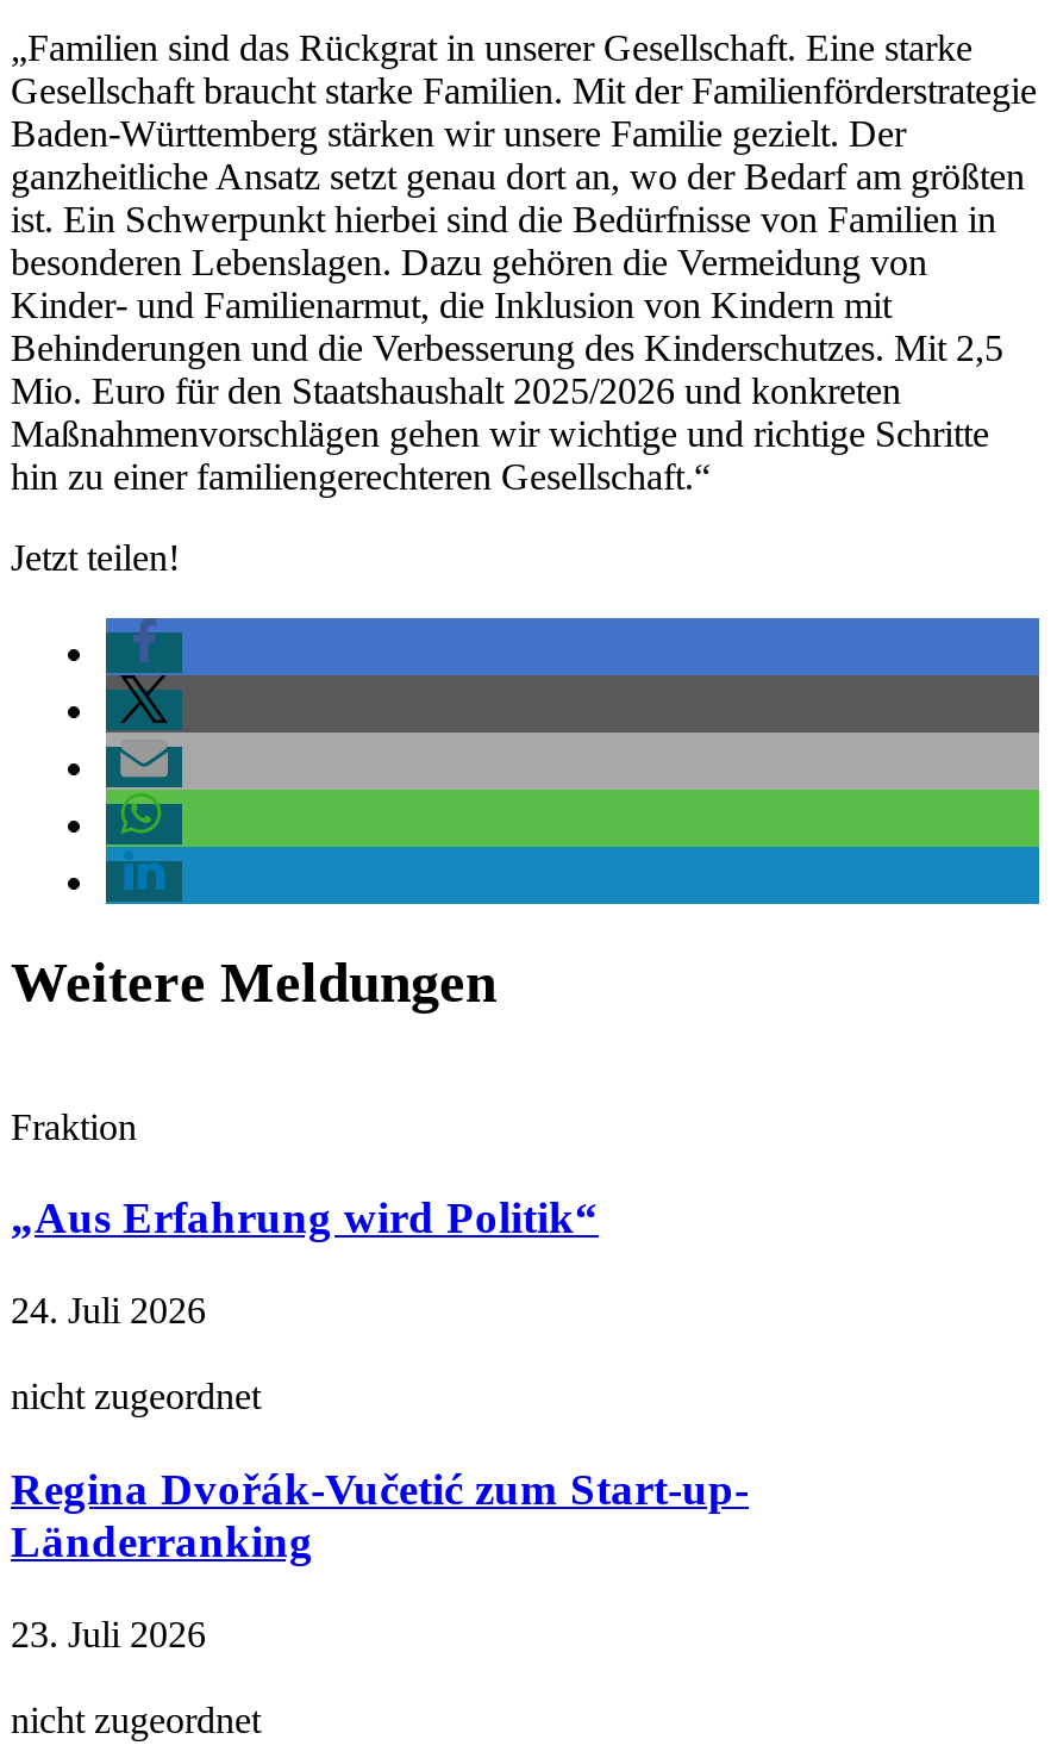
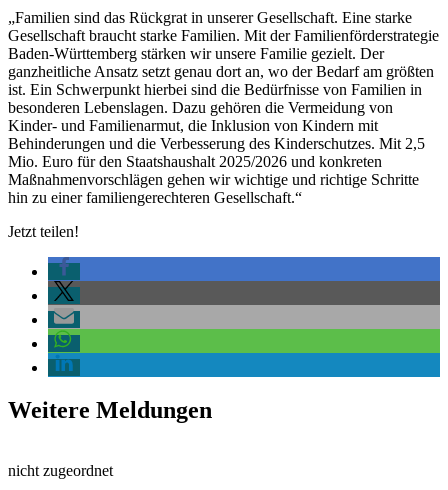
[11,1106,749,1653] Fraktion | „Aus Erfahrung wird Politik“ | 24. Juli 2026 | nicht zugeordnet | Regina Dvořák-Vučetić zum Start-up- | Länderranking | 23. Juli 2026 -> none

